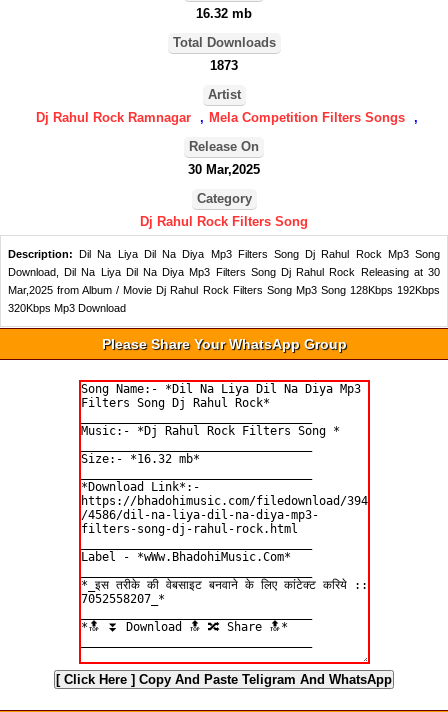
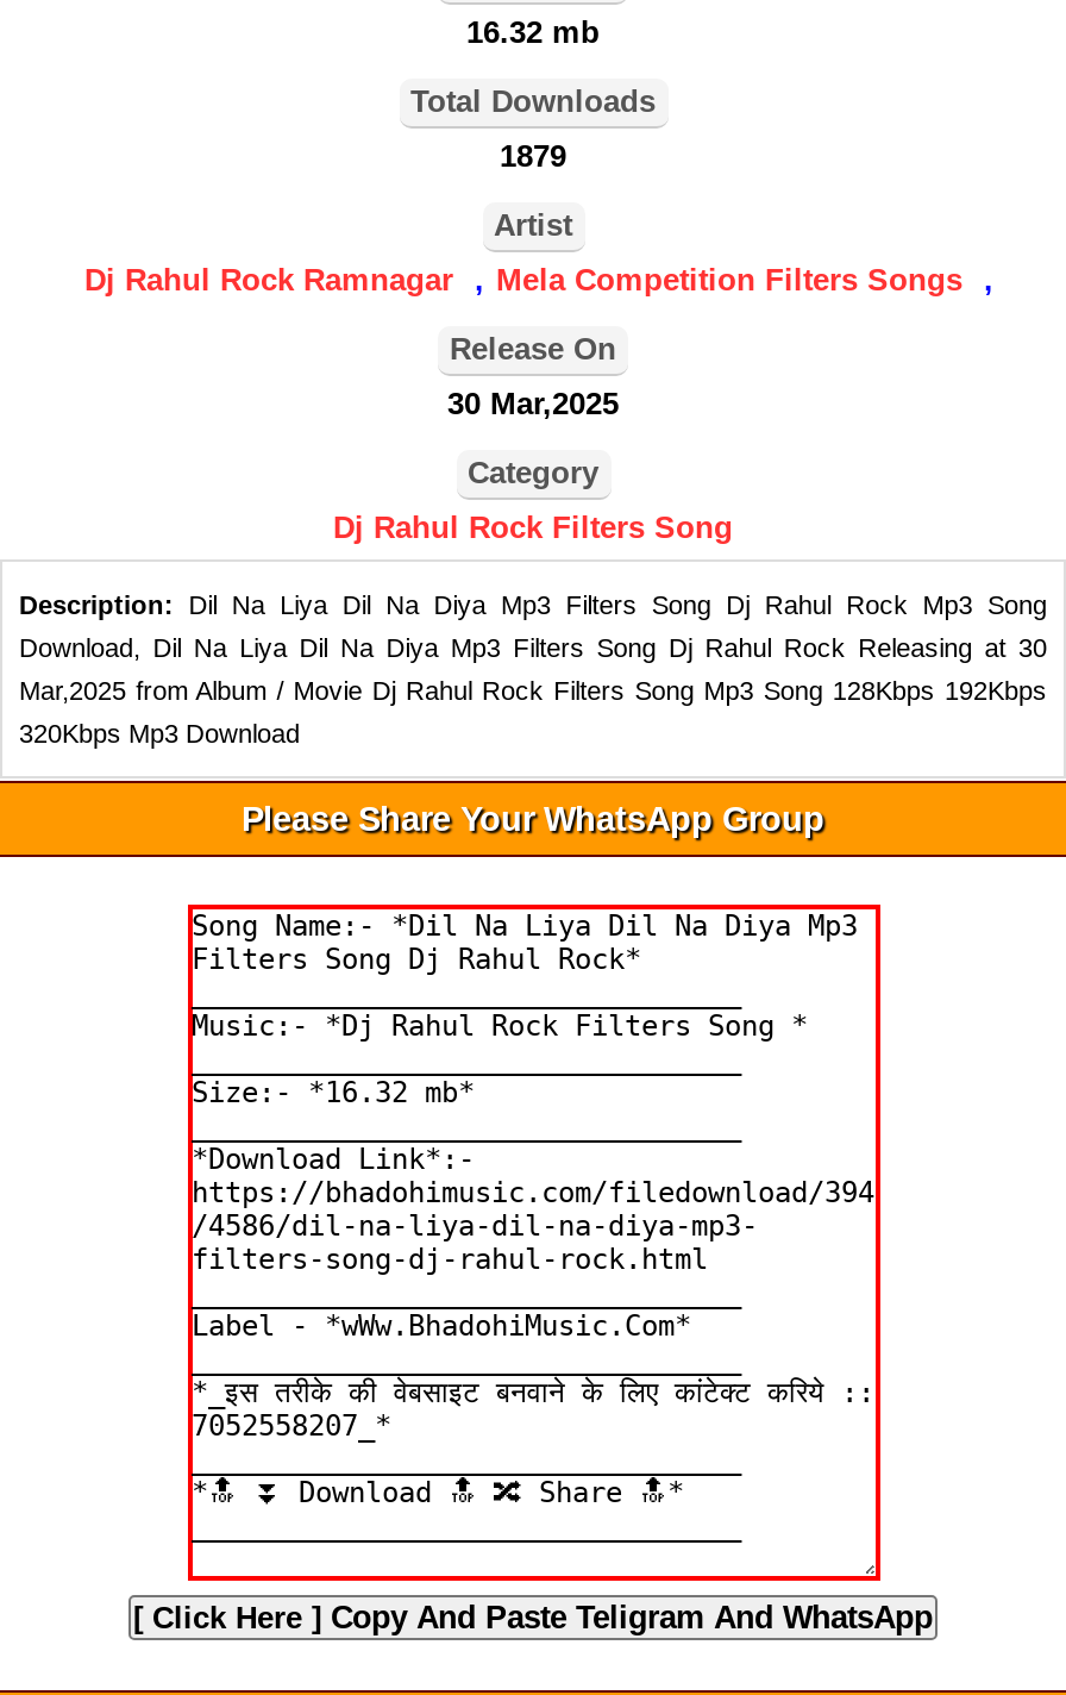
[210,58,238,73] 1873 -> [500,138,566,174] 1879

